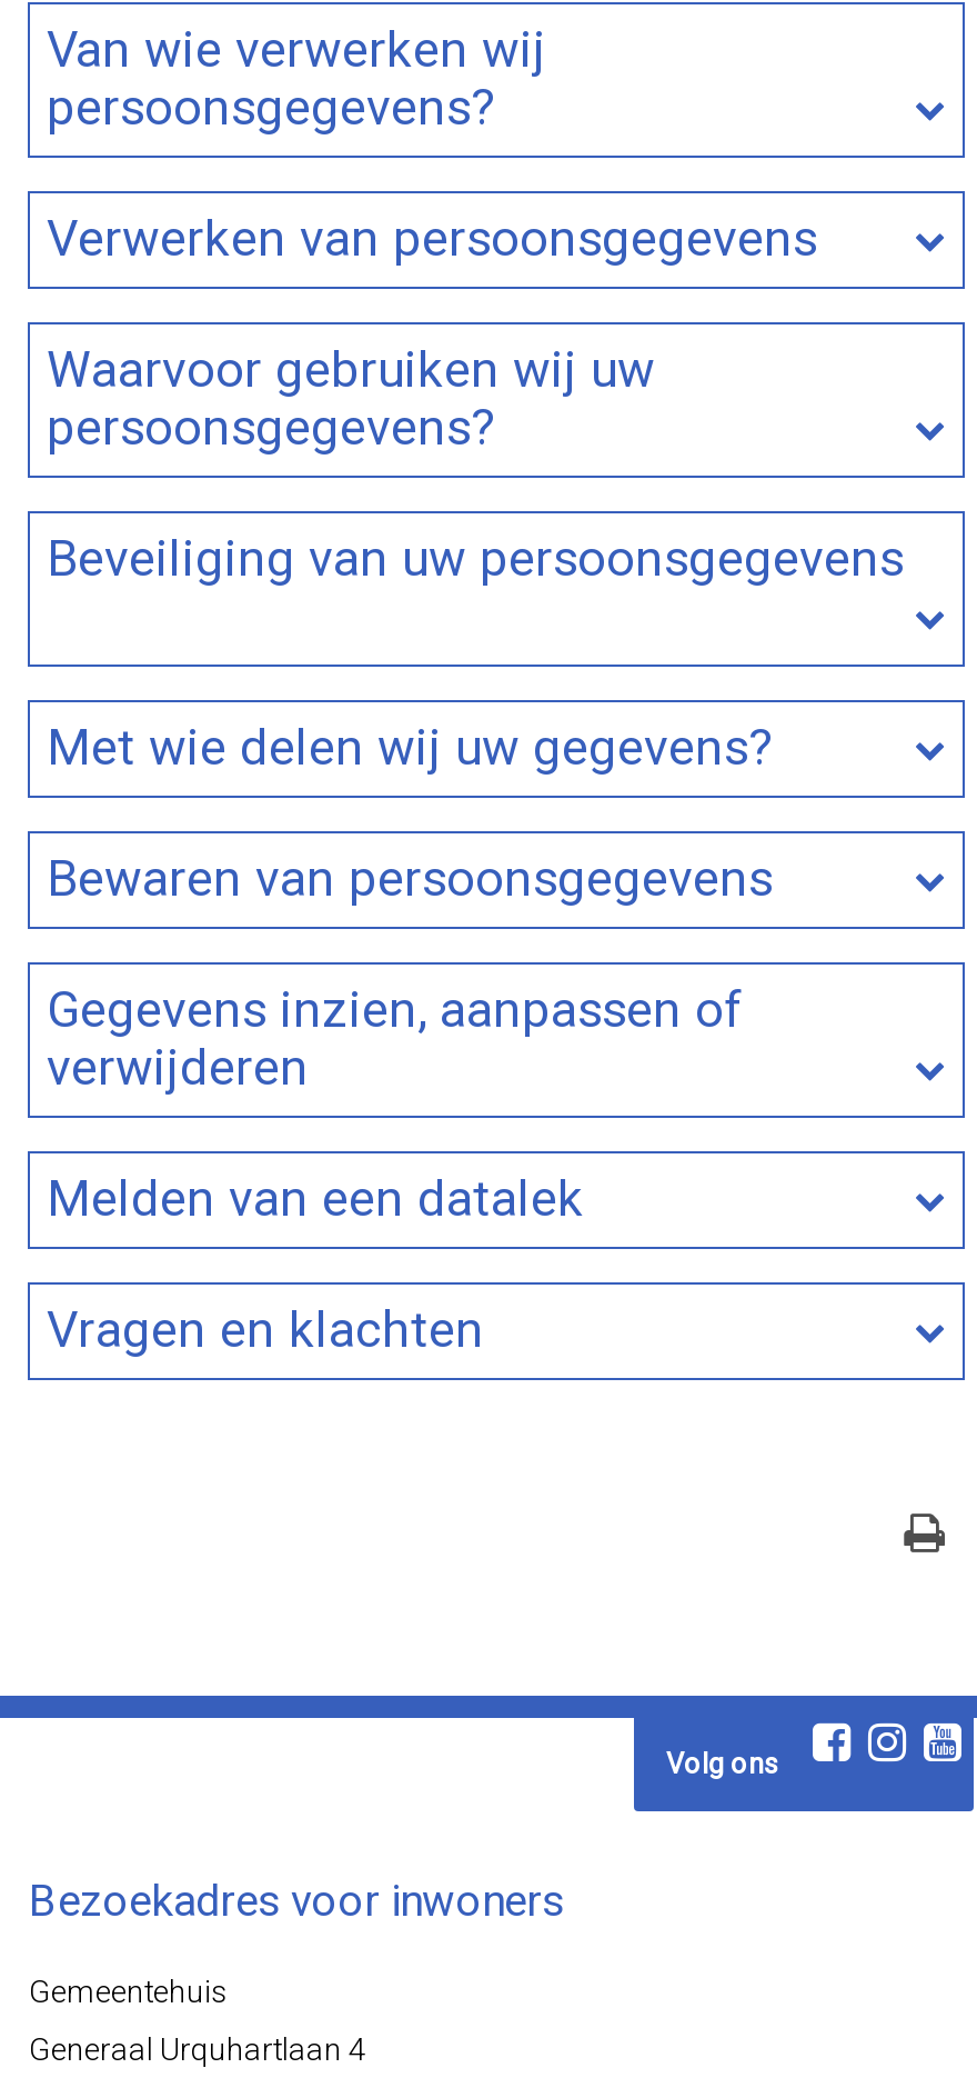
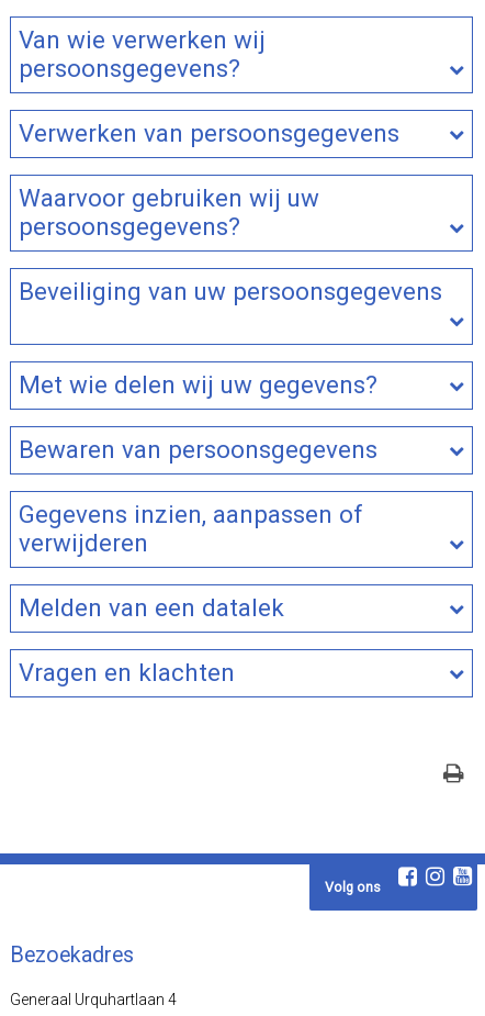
[29,1876,564,2009] Bezoekadres voor inwoners | Gemeentehuis -> [10,942,140,968] Bezoekadres

